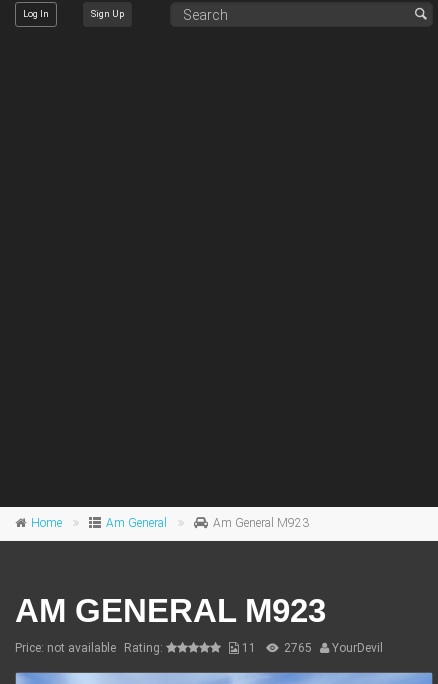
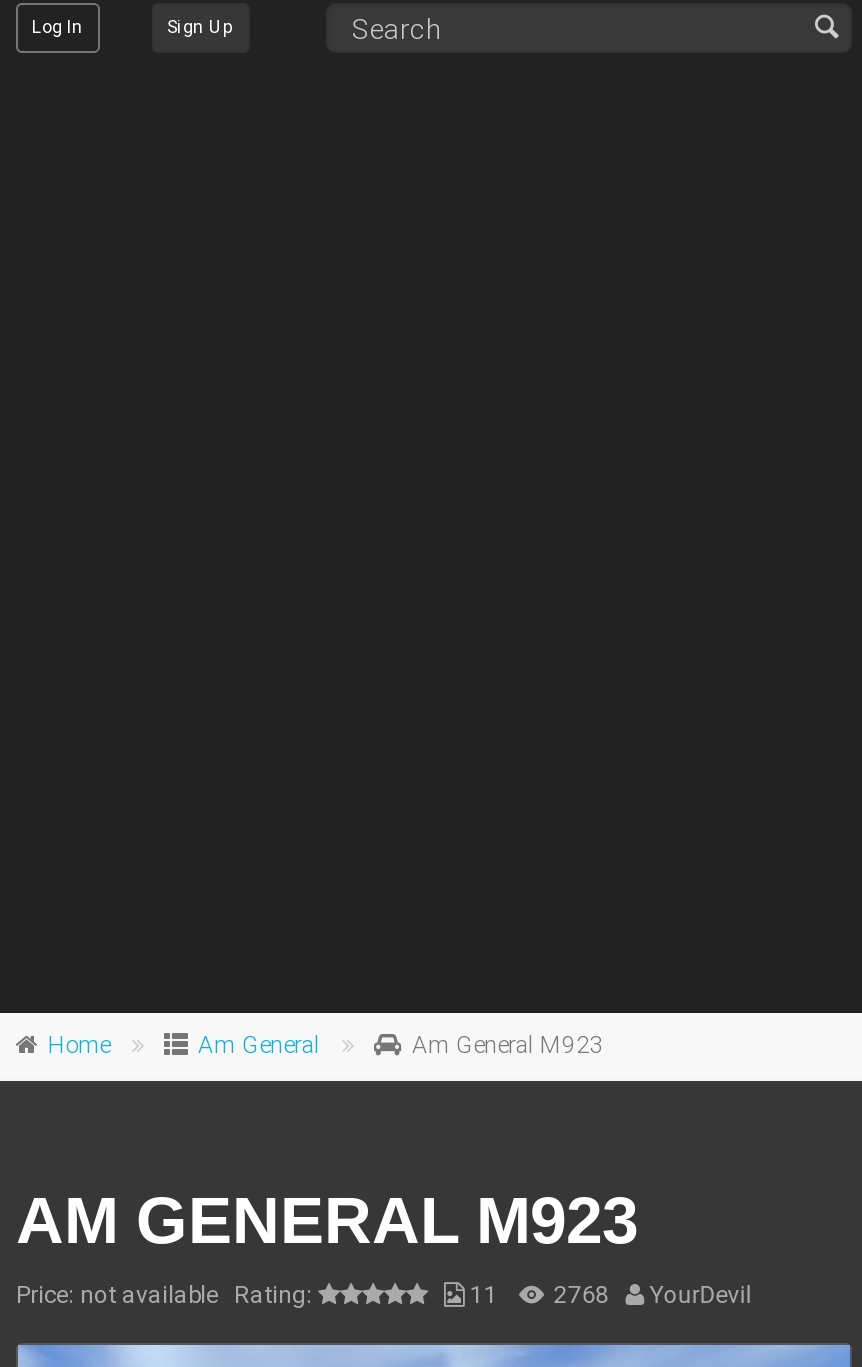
[239,641,383,655] 11 2765 YourDevil -> [464,1281,752,1309] 11 2768 YourDevil

